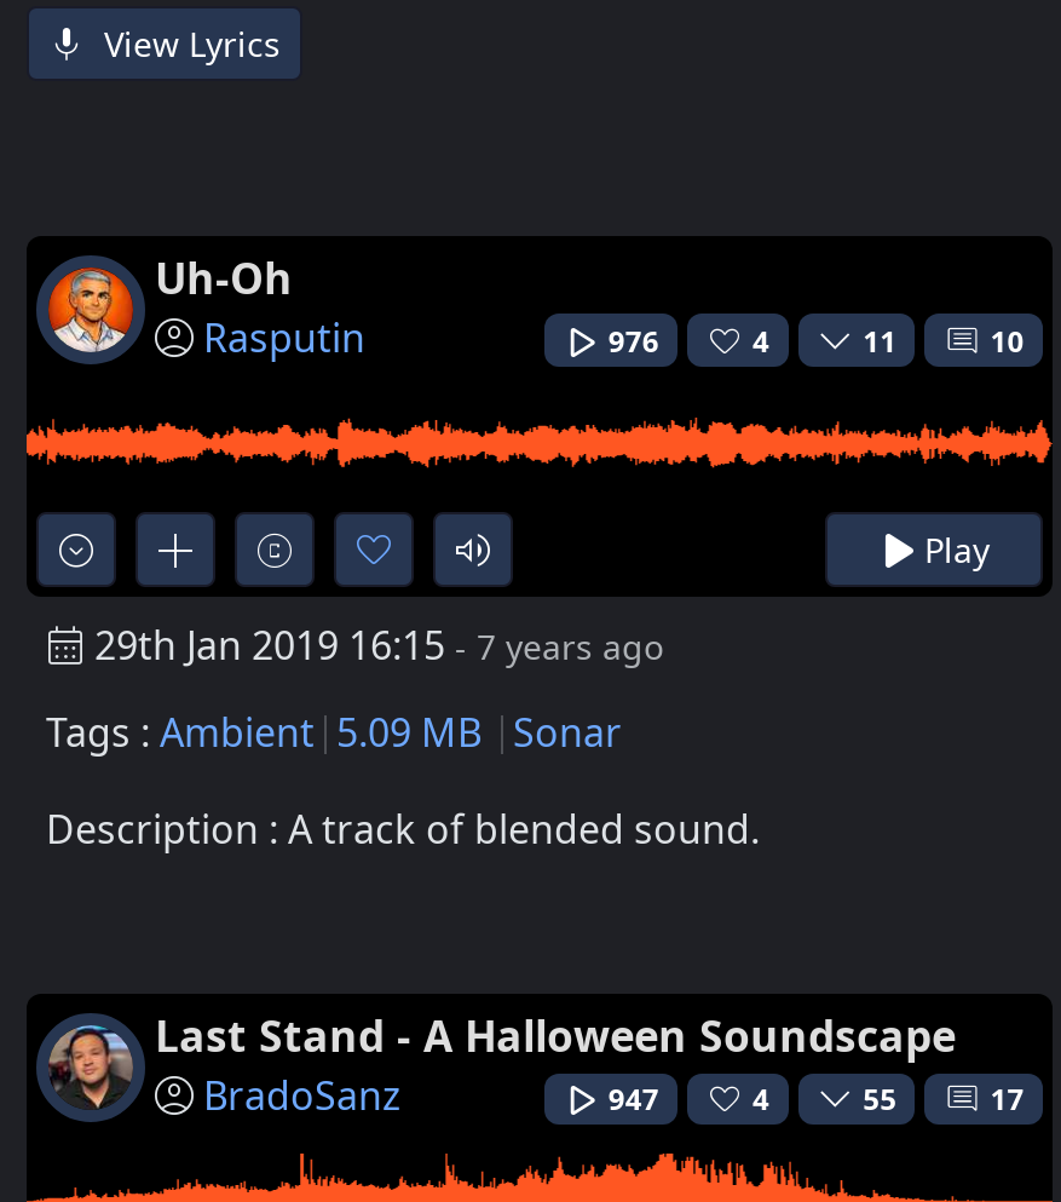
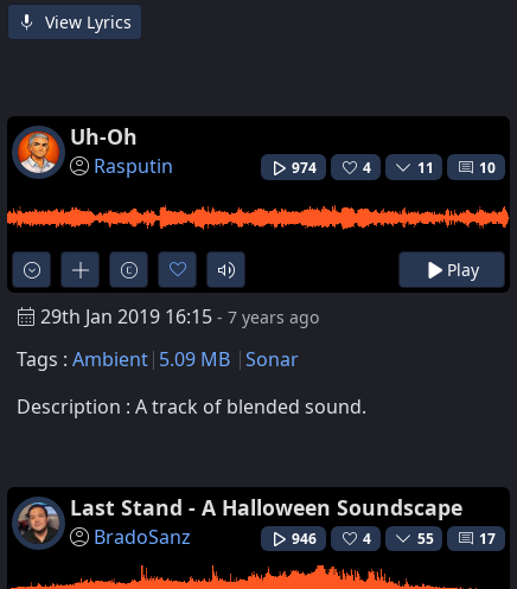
[608,320,659,361] 976 -> [292,157,317,177] 974
[608,1078,659,1119] 947 -> [292,528,317,548] 946

